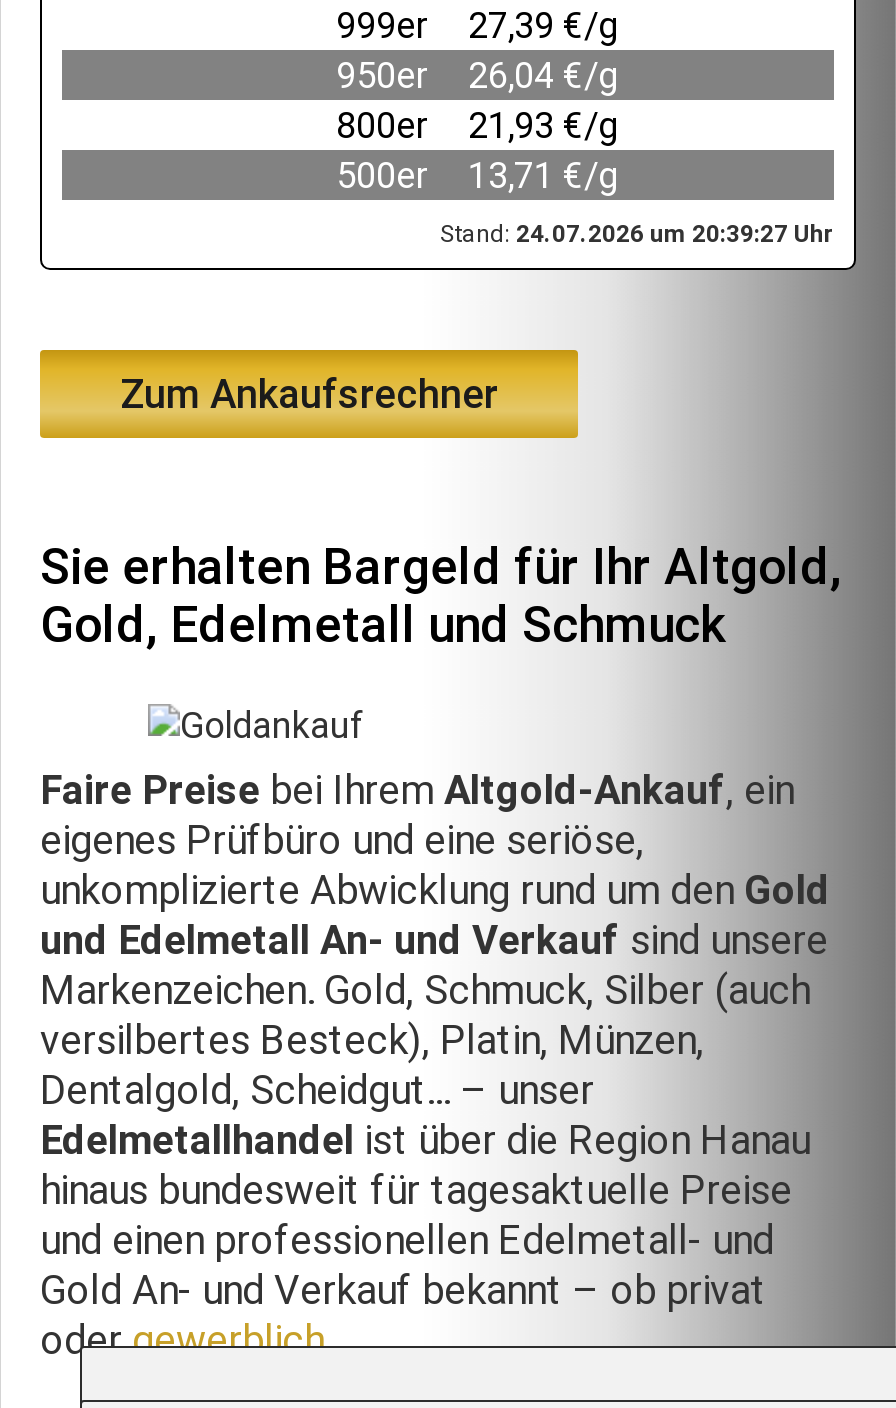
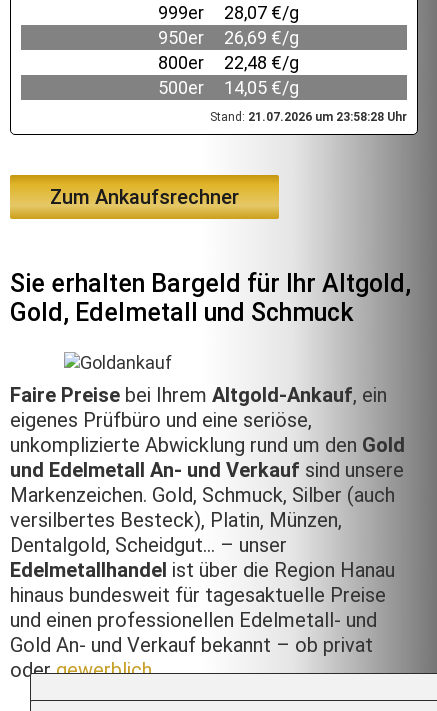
[336,4,618,46] 999er 27,39 €/g -> [158,2,299,23] 999er 28,07 €/g
[336,54,618,96] 950er 26,04 €/g -> [158,27,299,48] 950er 26,69 €/g
[336,104,618,146] 800er 21,93 €/g -> [158,52,299,73] 800er 22,48 €/g
[336,154,618,196] 500er 13,71 €/g -> [158,77,299,98] 500er 14,05 €/g
[440,220,834,248] Stand: 24.07.2026 um 20:39:27 Uhr -> [210,110,407,124] Stand: 21.07.2026 um 23:58:28 Uhr

